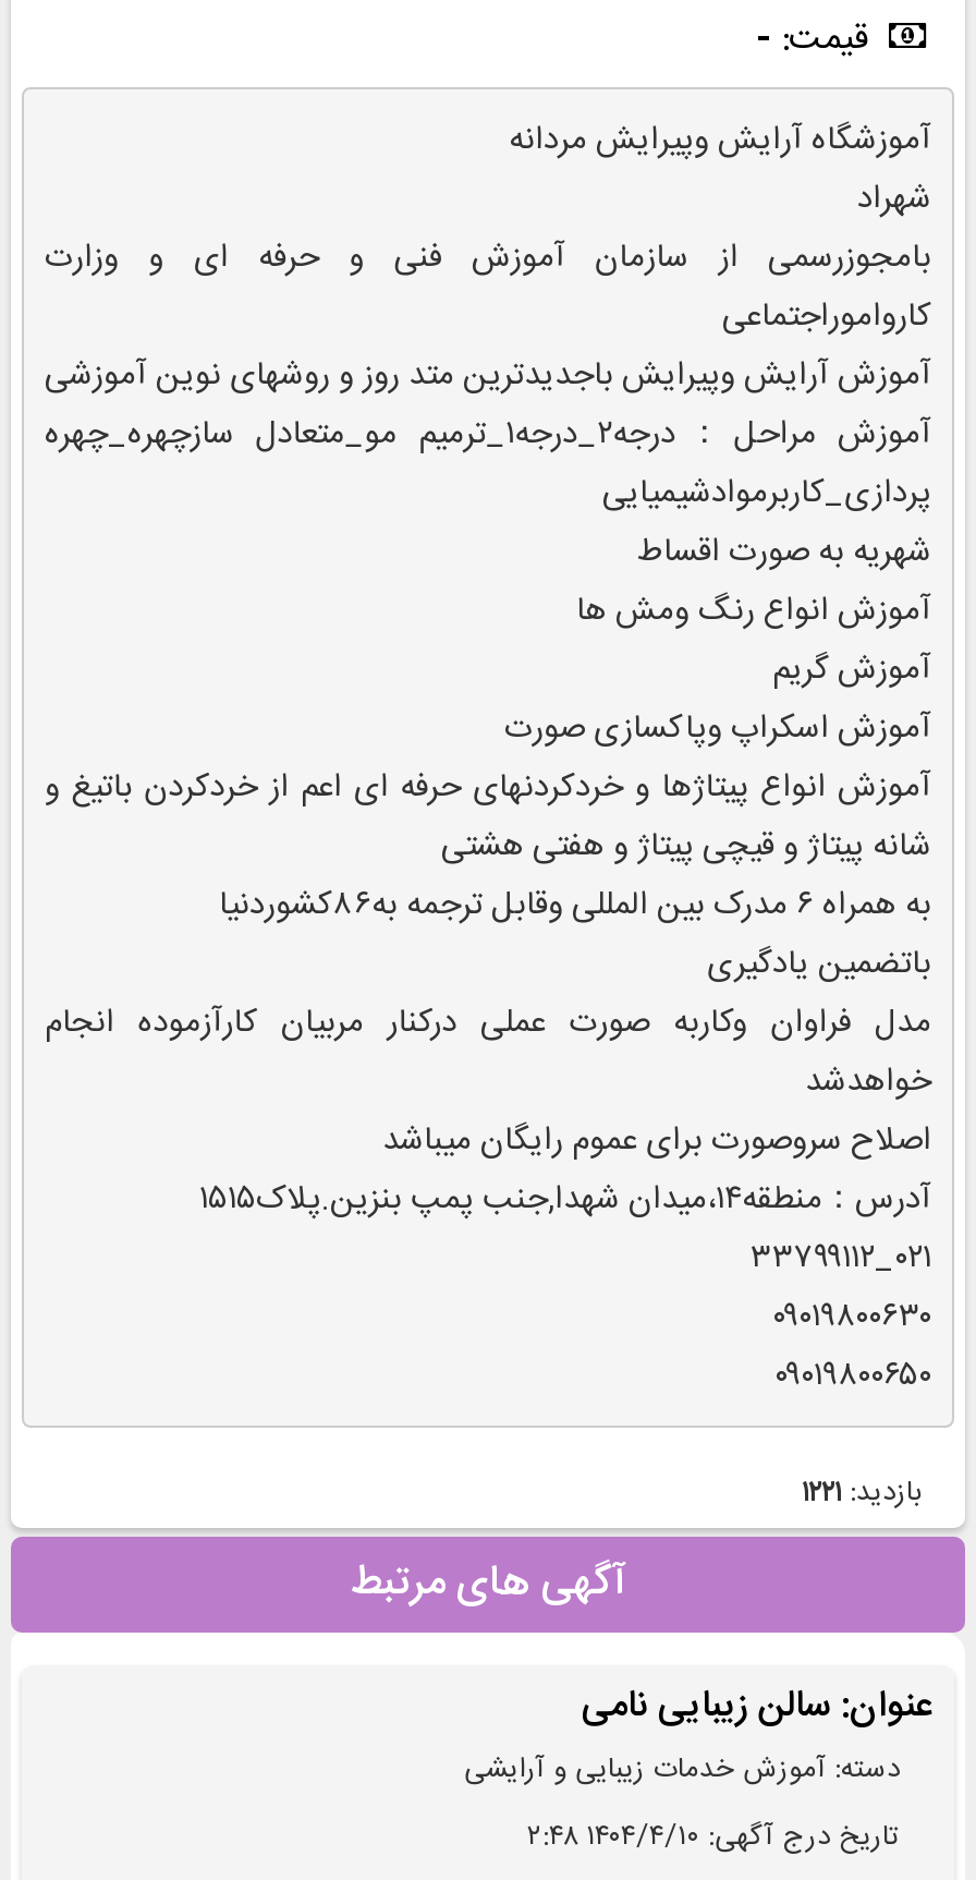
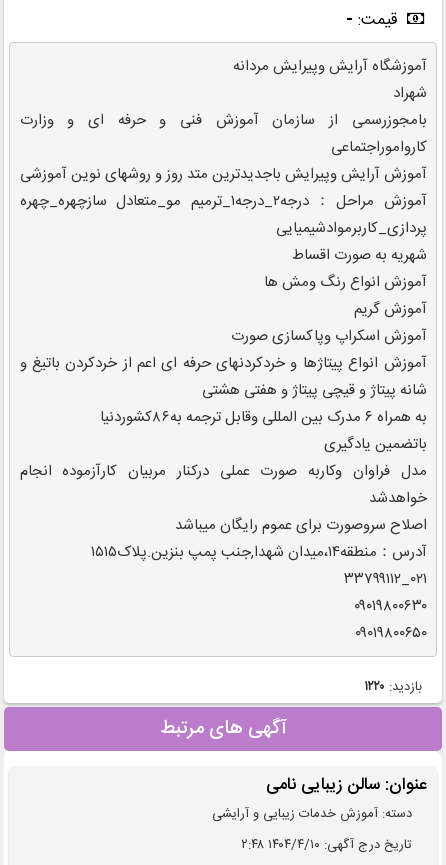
[802,1469,922,1517] بازدید: ۱۲۲۱ -> [365,676,422,698] بازدید: ۱۲۲۰

